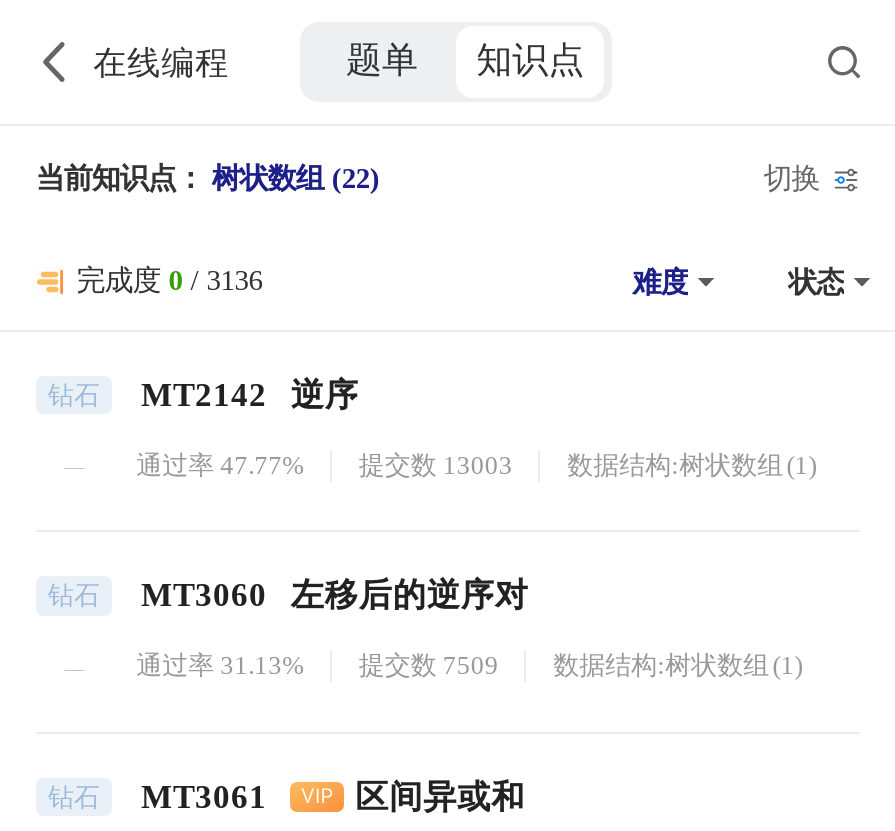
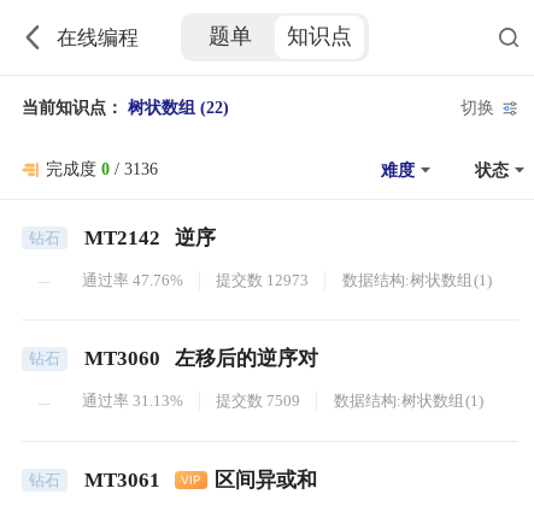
[136,450,304,480] 通过率 47.77% -> [82,271,183,289] 通过率 47.76%
[359,450,513,480] 提交数 13003 -> [216,271,309,289] 提交数 12973

